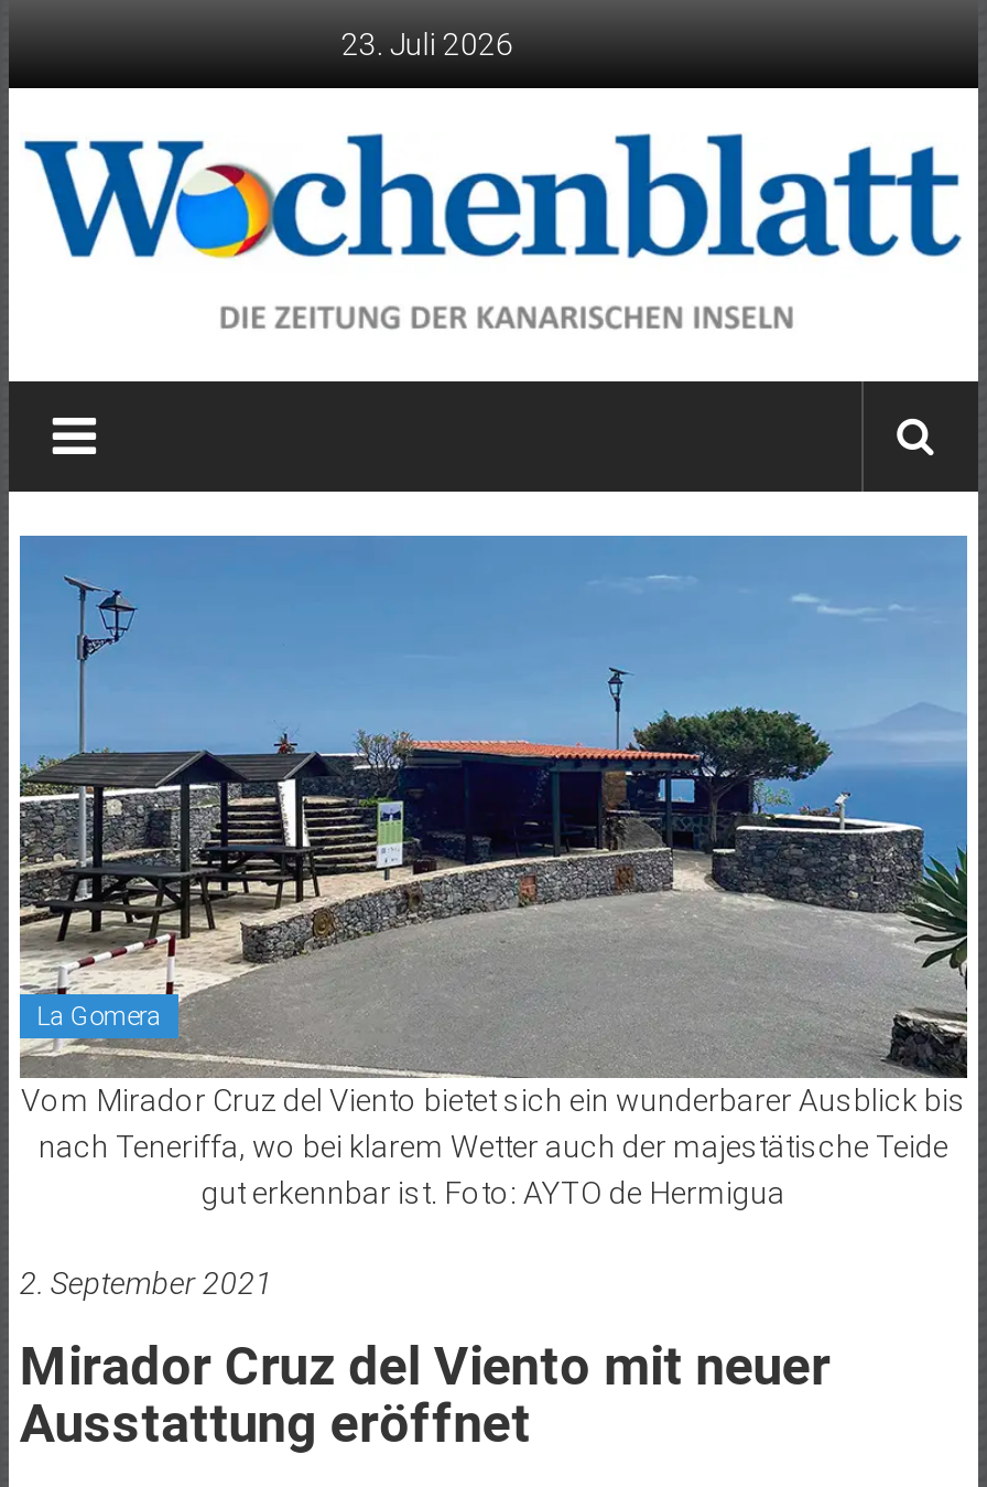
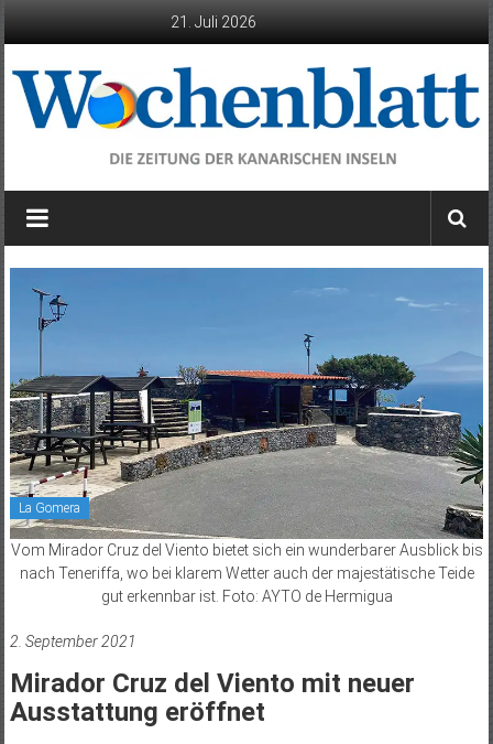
[341,26,513,62] 23. Juli 2026 -> [170,13,256,31] 21. Juli 2026

